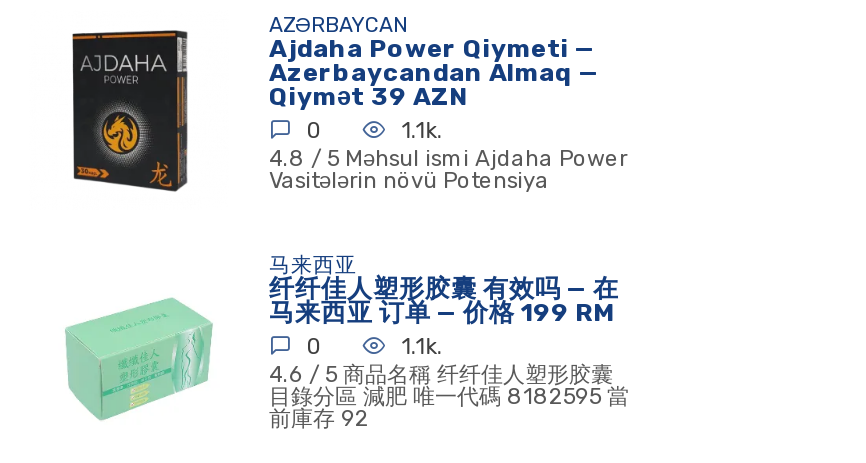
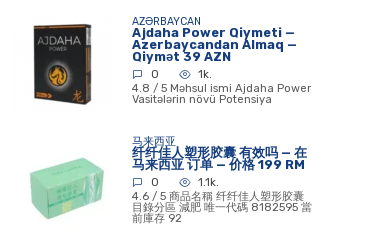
[401,117,443,143] 1.1k. -> [198,68,212,81] 1k.

